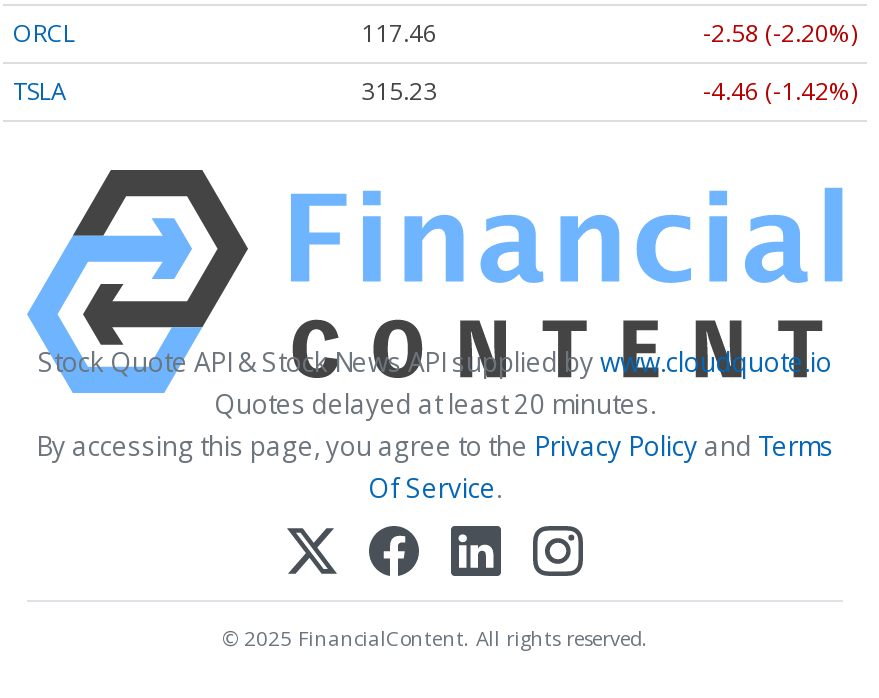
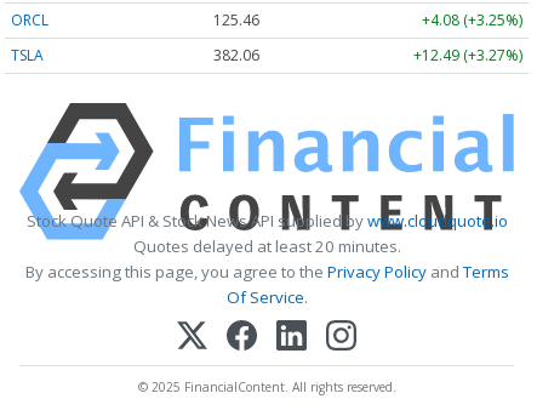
[361,15,437,49] 117.46 -> [213,10,259,31] 125.46
[703,15,857,49] -2.58 (-2.20%) -> [422,10,522,31] +4.08 (+3.25%)
[361,73,437,107] 315.23 -> [213,45,259,66] 382.06
[703,73,857,107] -4.46 (-1.42%) -> [413,45,522,66] +12.49 (+3.27%)

